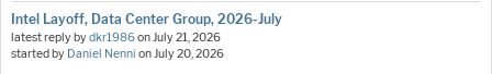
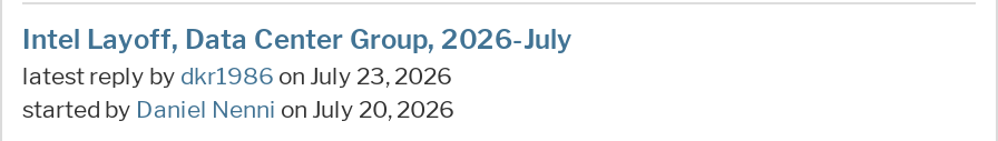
[11,31,221,45] latest reply by dkr1986 on July 21, 2026 -> [22,63,452,92] latest reply by dkr1986 on July 23, 2026

